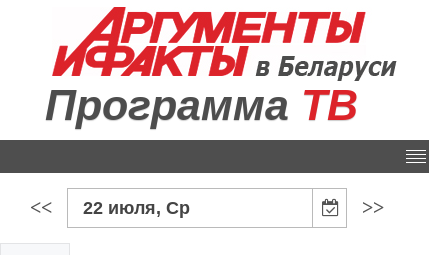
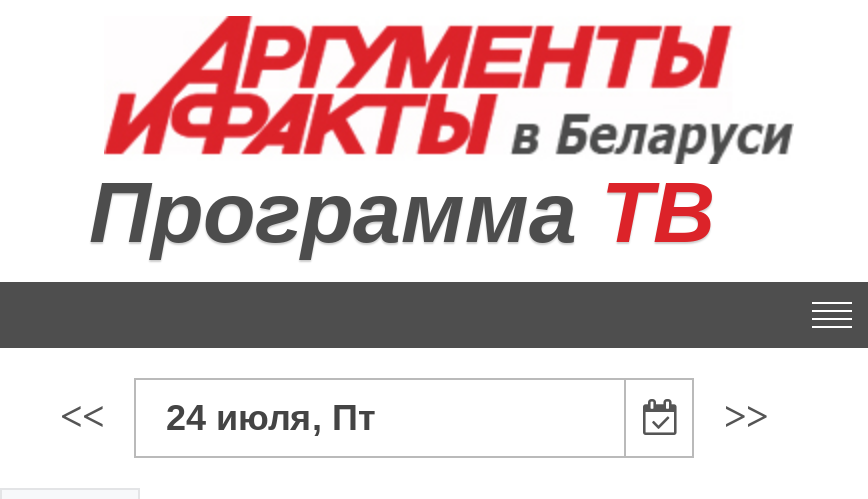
[83,198,190,218] 22 июля, Ср -> [166,398,376,438] 24 июля, Пт

